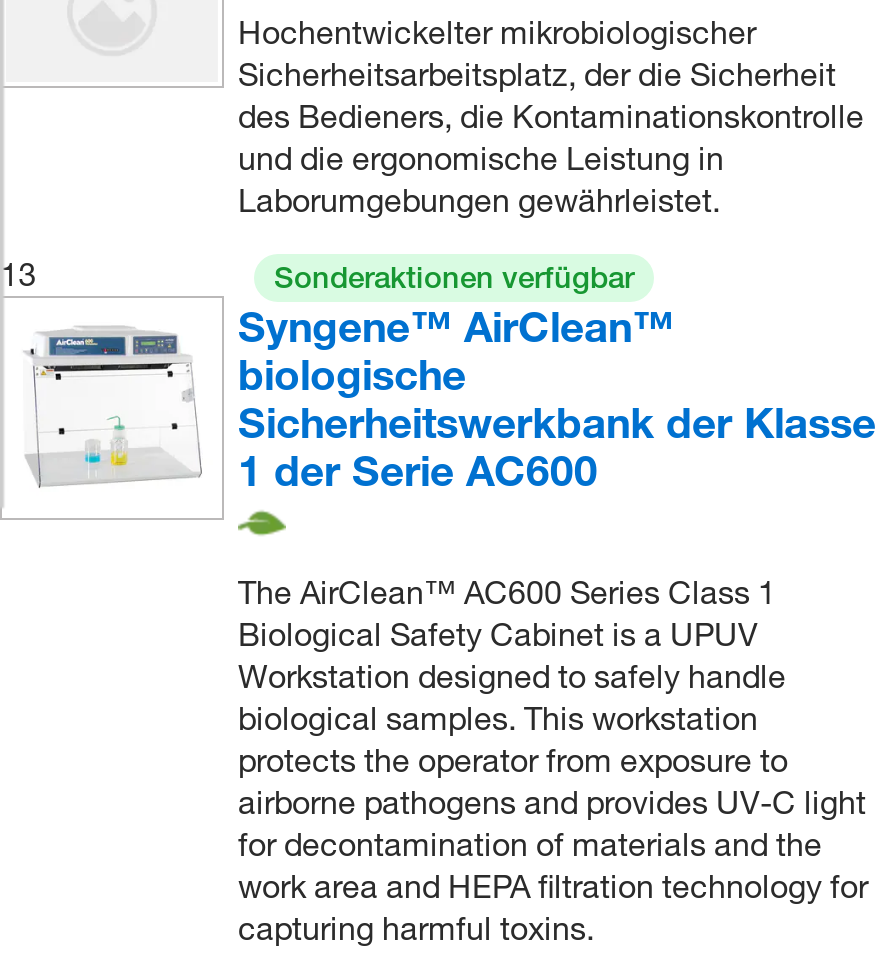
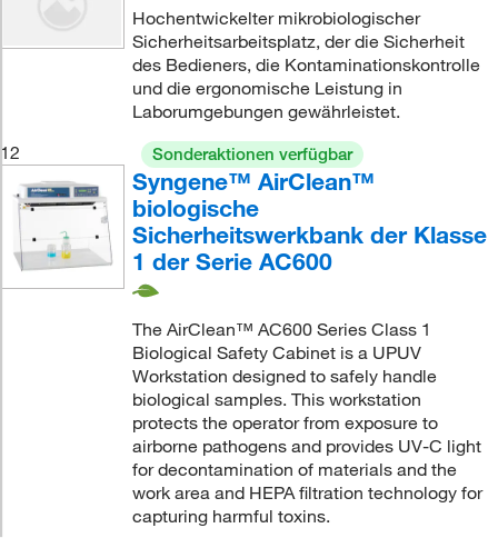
[0,255,36,295] 13 -> [0,142,20,164] 12

